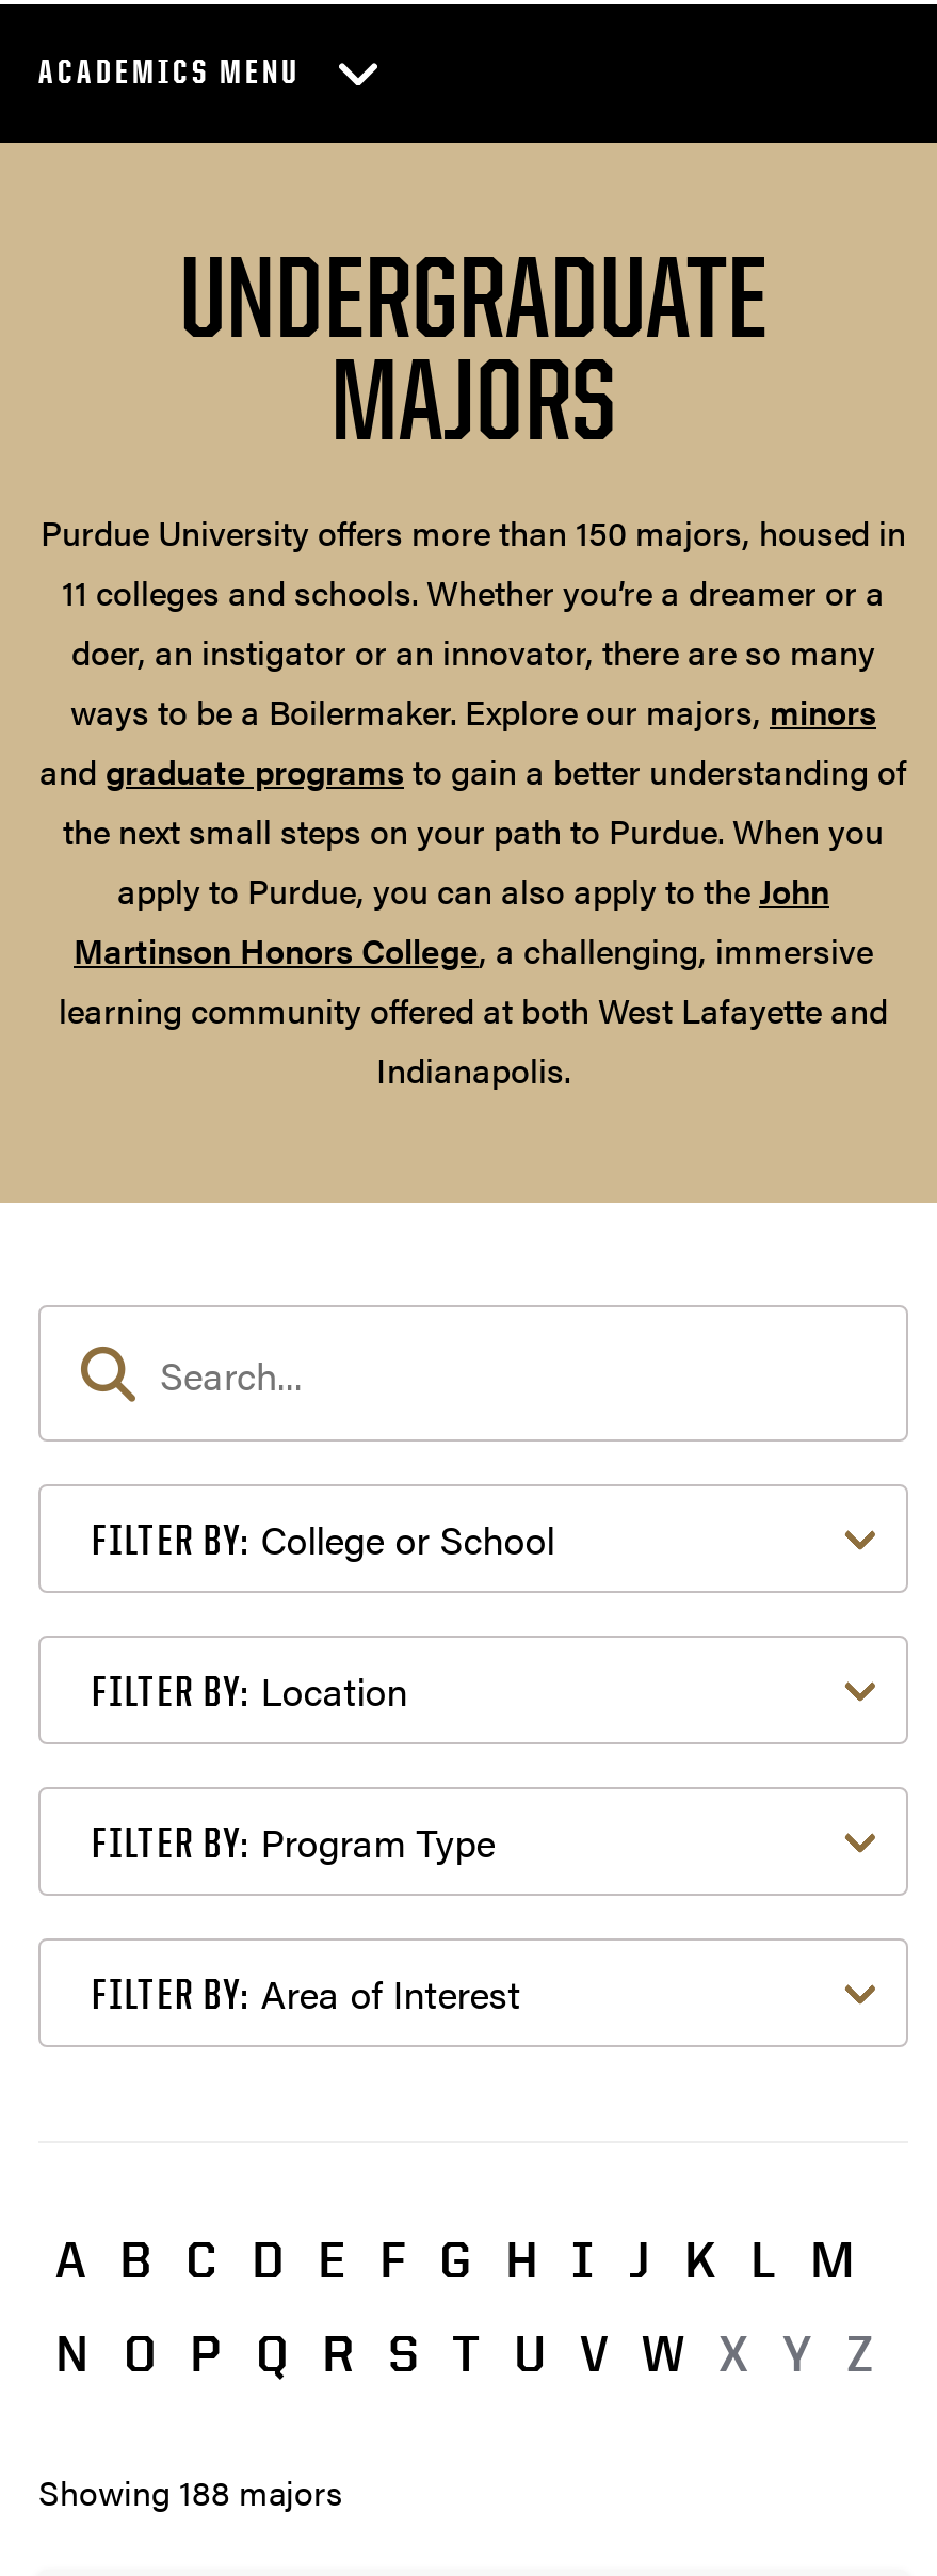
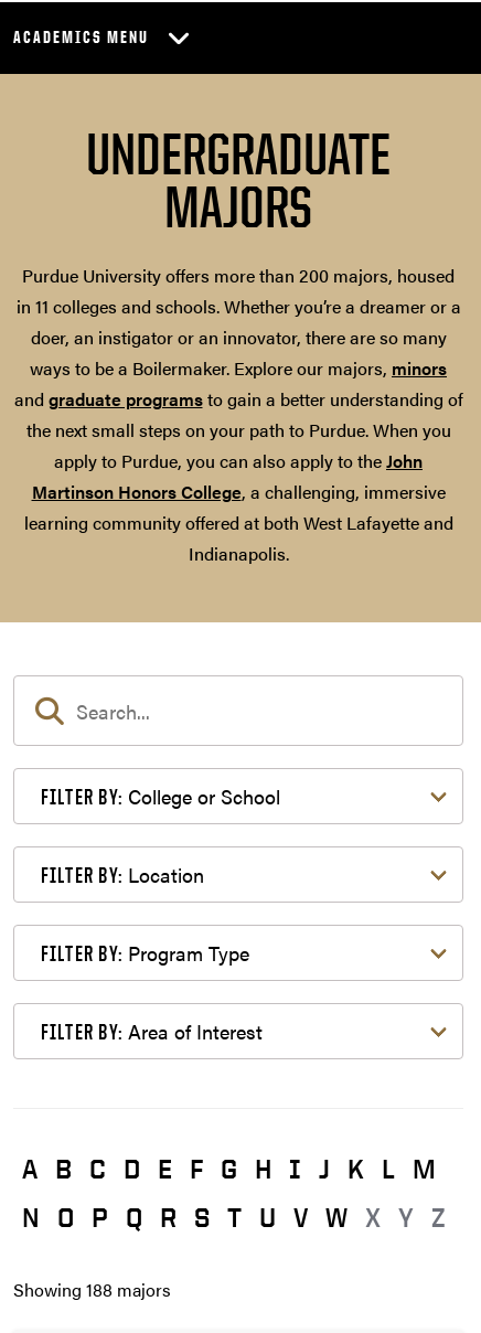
[41,508,906,617] Purdue University offers more than 150 majors, housed in | 11 colleges and schools. Whether you’re a dreamer or a -> [16,263,461,319] Purdue University offers more than 200 majors, housed | in 11 colleges and schools. Whether you’re a dreamer or a

